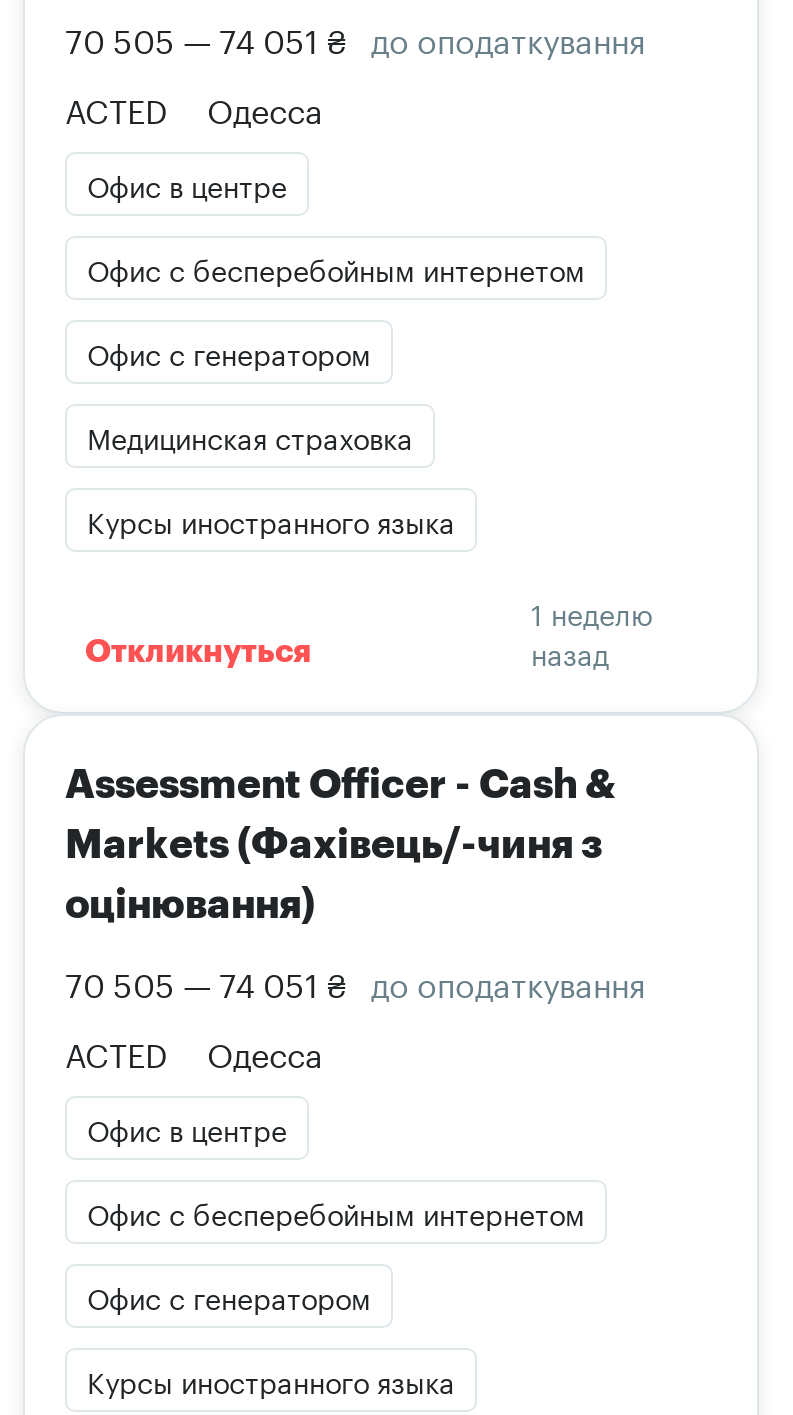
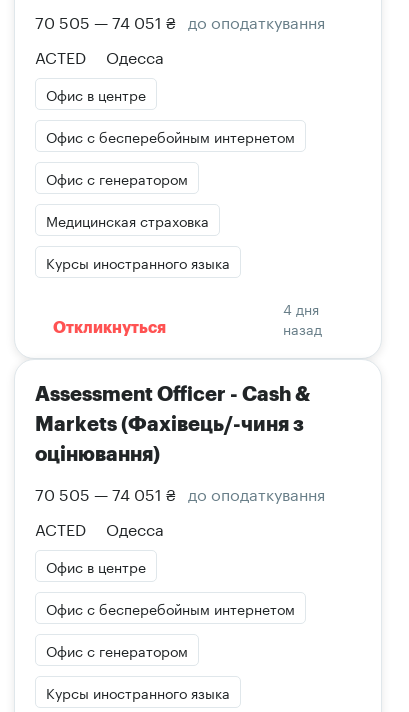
[531,590,653,634] 1 неделю -> [283,297,319,319] 4 дня

